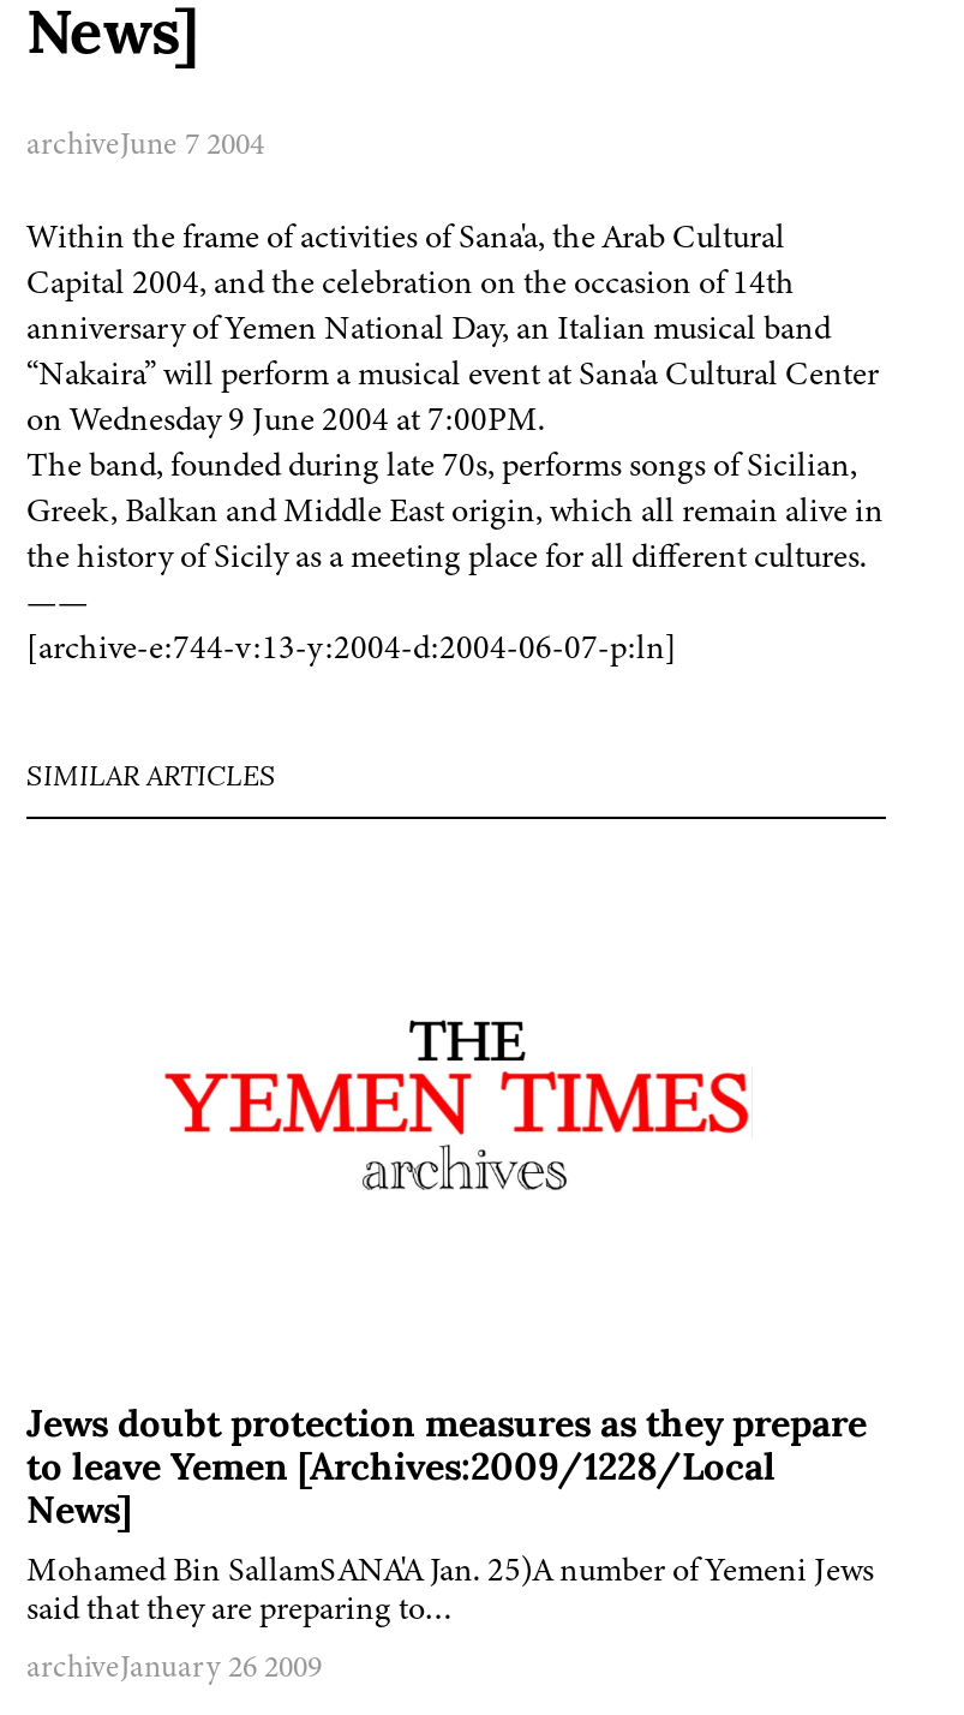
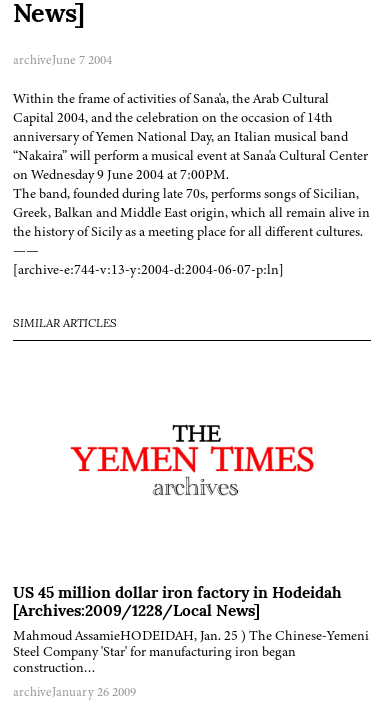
[26,1409,874,1632] Jews doubt protection measures as they prepare | to leave Yemen [Archives:2009/1228/Local | News] | Mohamed Bin SallamSANA'A Jan. 25)A number of Yemeni Jews | said that they are preparing to… -> [13,586,369,677] US 45 million dollar iron factory in Hodeidah | [Archives:2009/1228/Local News] | Mahmoud AssamieHODEIDAH, Jan. 25 ) The Chinese-Yemeni | Steel Company 'Star' for manufacturing iron began | construction…

